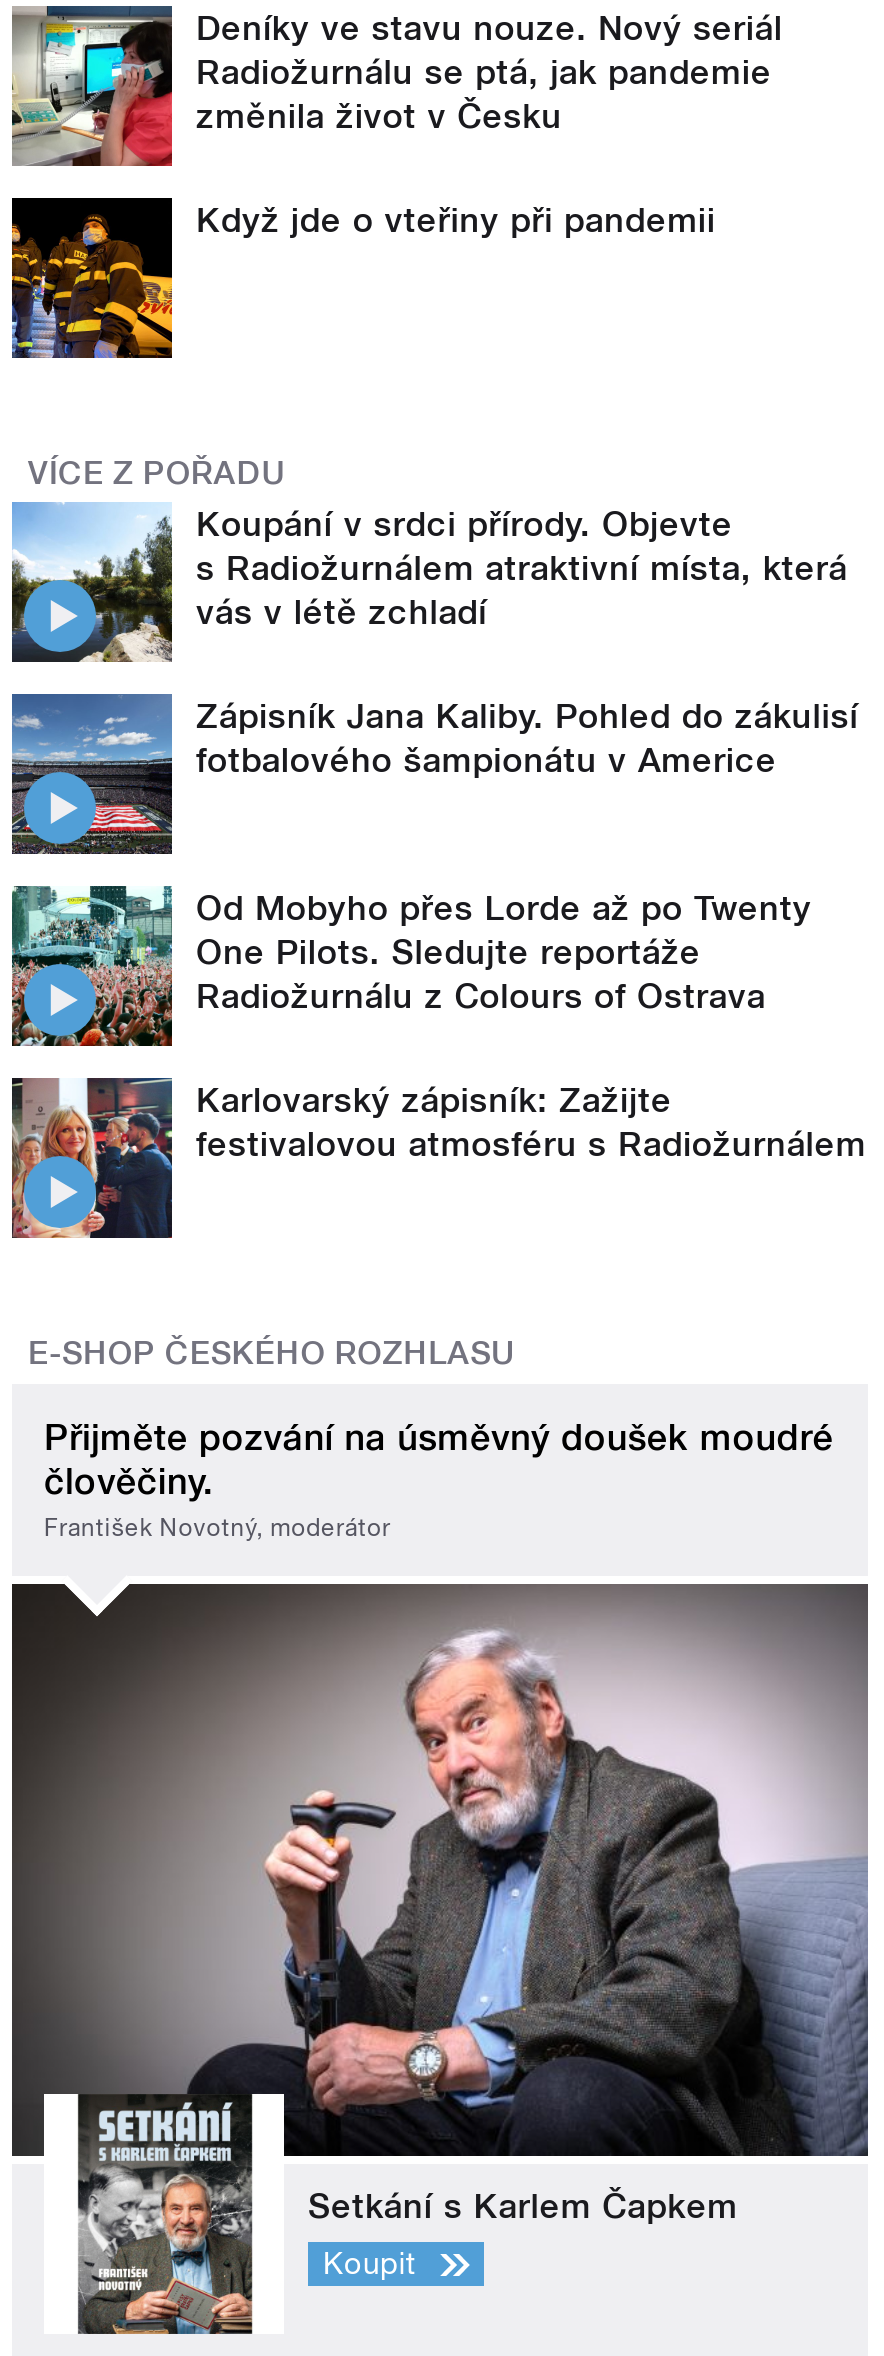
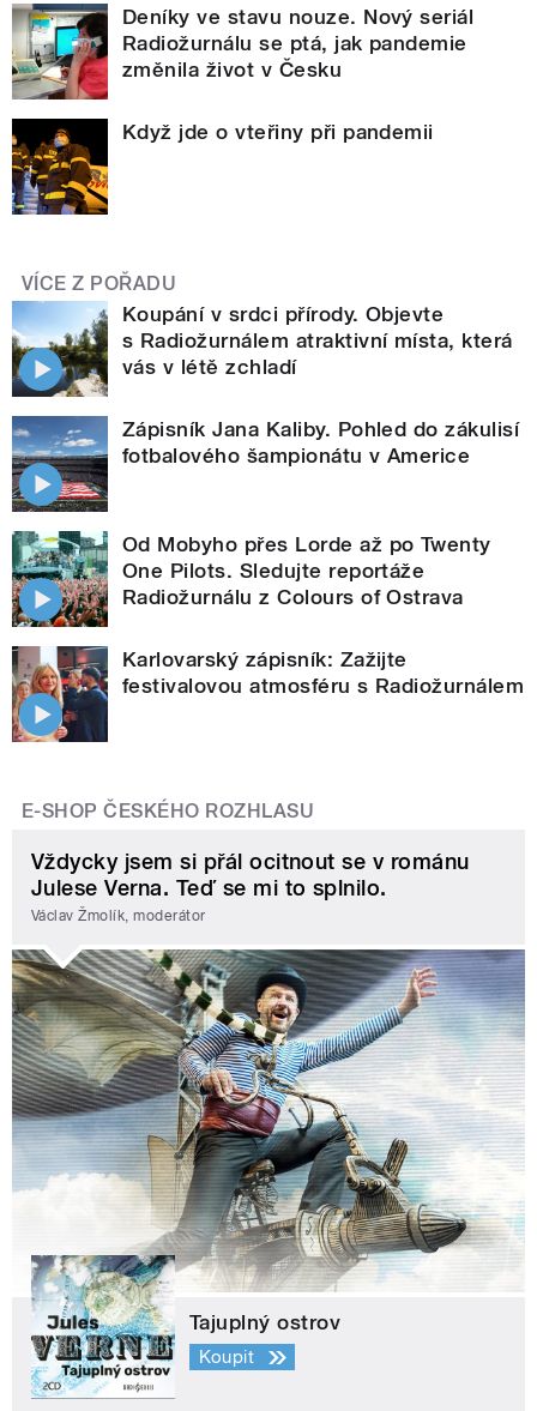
[44,1415,833,1542] Přijměte pozvání na úsměvný doušek moudré | člověčiny. | František Novotný, moderátor -> [31,848,470,924] Vždycky jsem si přál ocitnout se v románu | Julese Verna. Teď se mi to splnilo. | Václav Žmolík, moderátor
[10,1582,870,2336] [image] | Setkání s Karlem Čapkem -> [11,949,525,1399] [image] | Tajuplný ostrov

